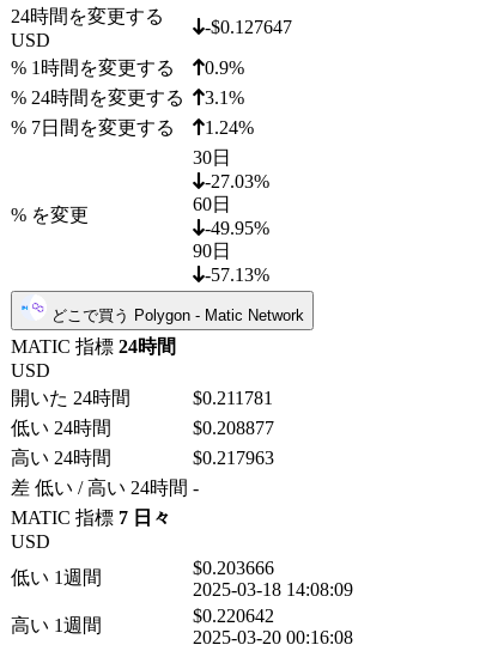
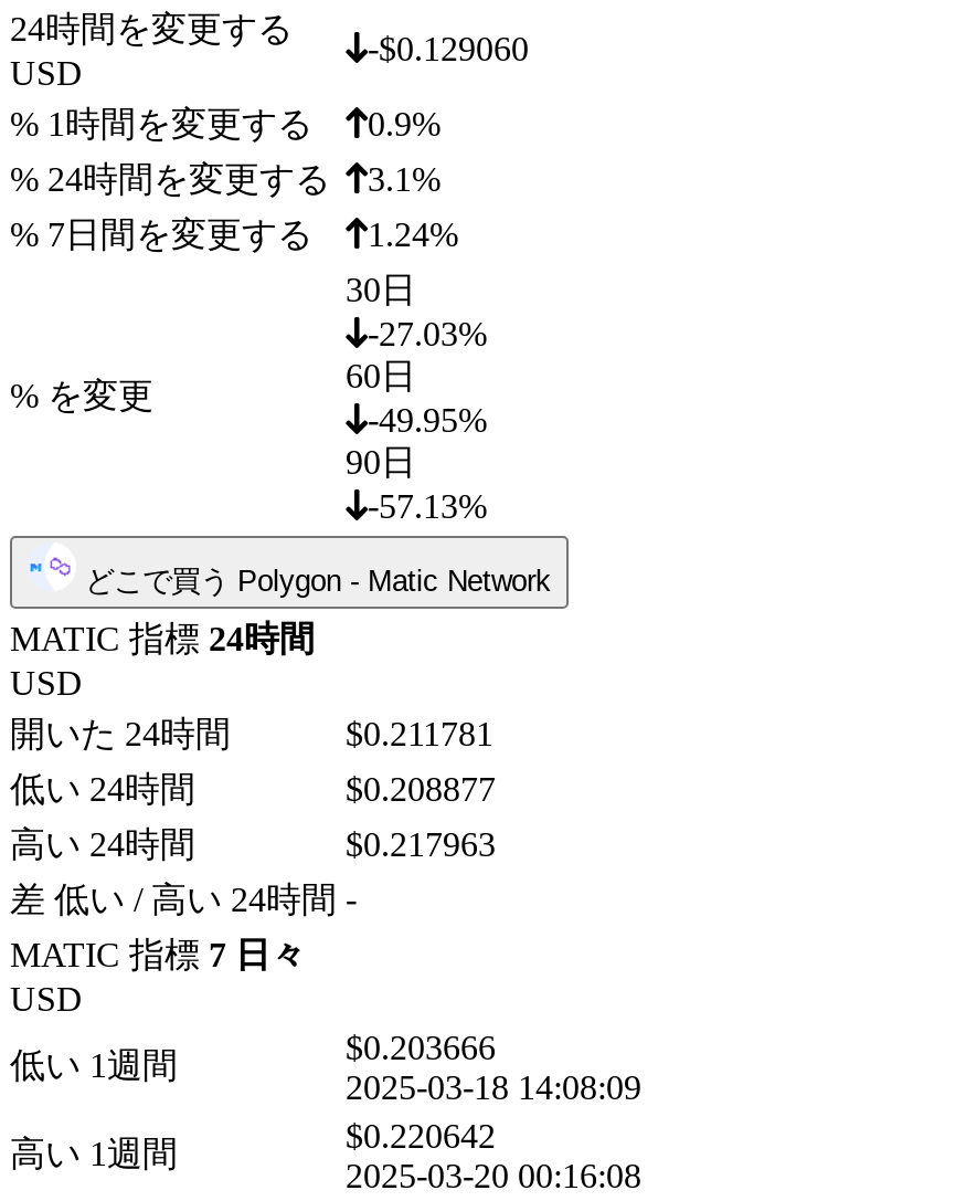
[205,16,292,37] -$0.127647 -> [368,29,529,67] -$0.129060

